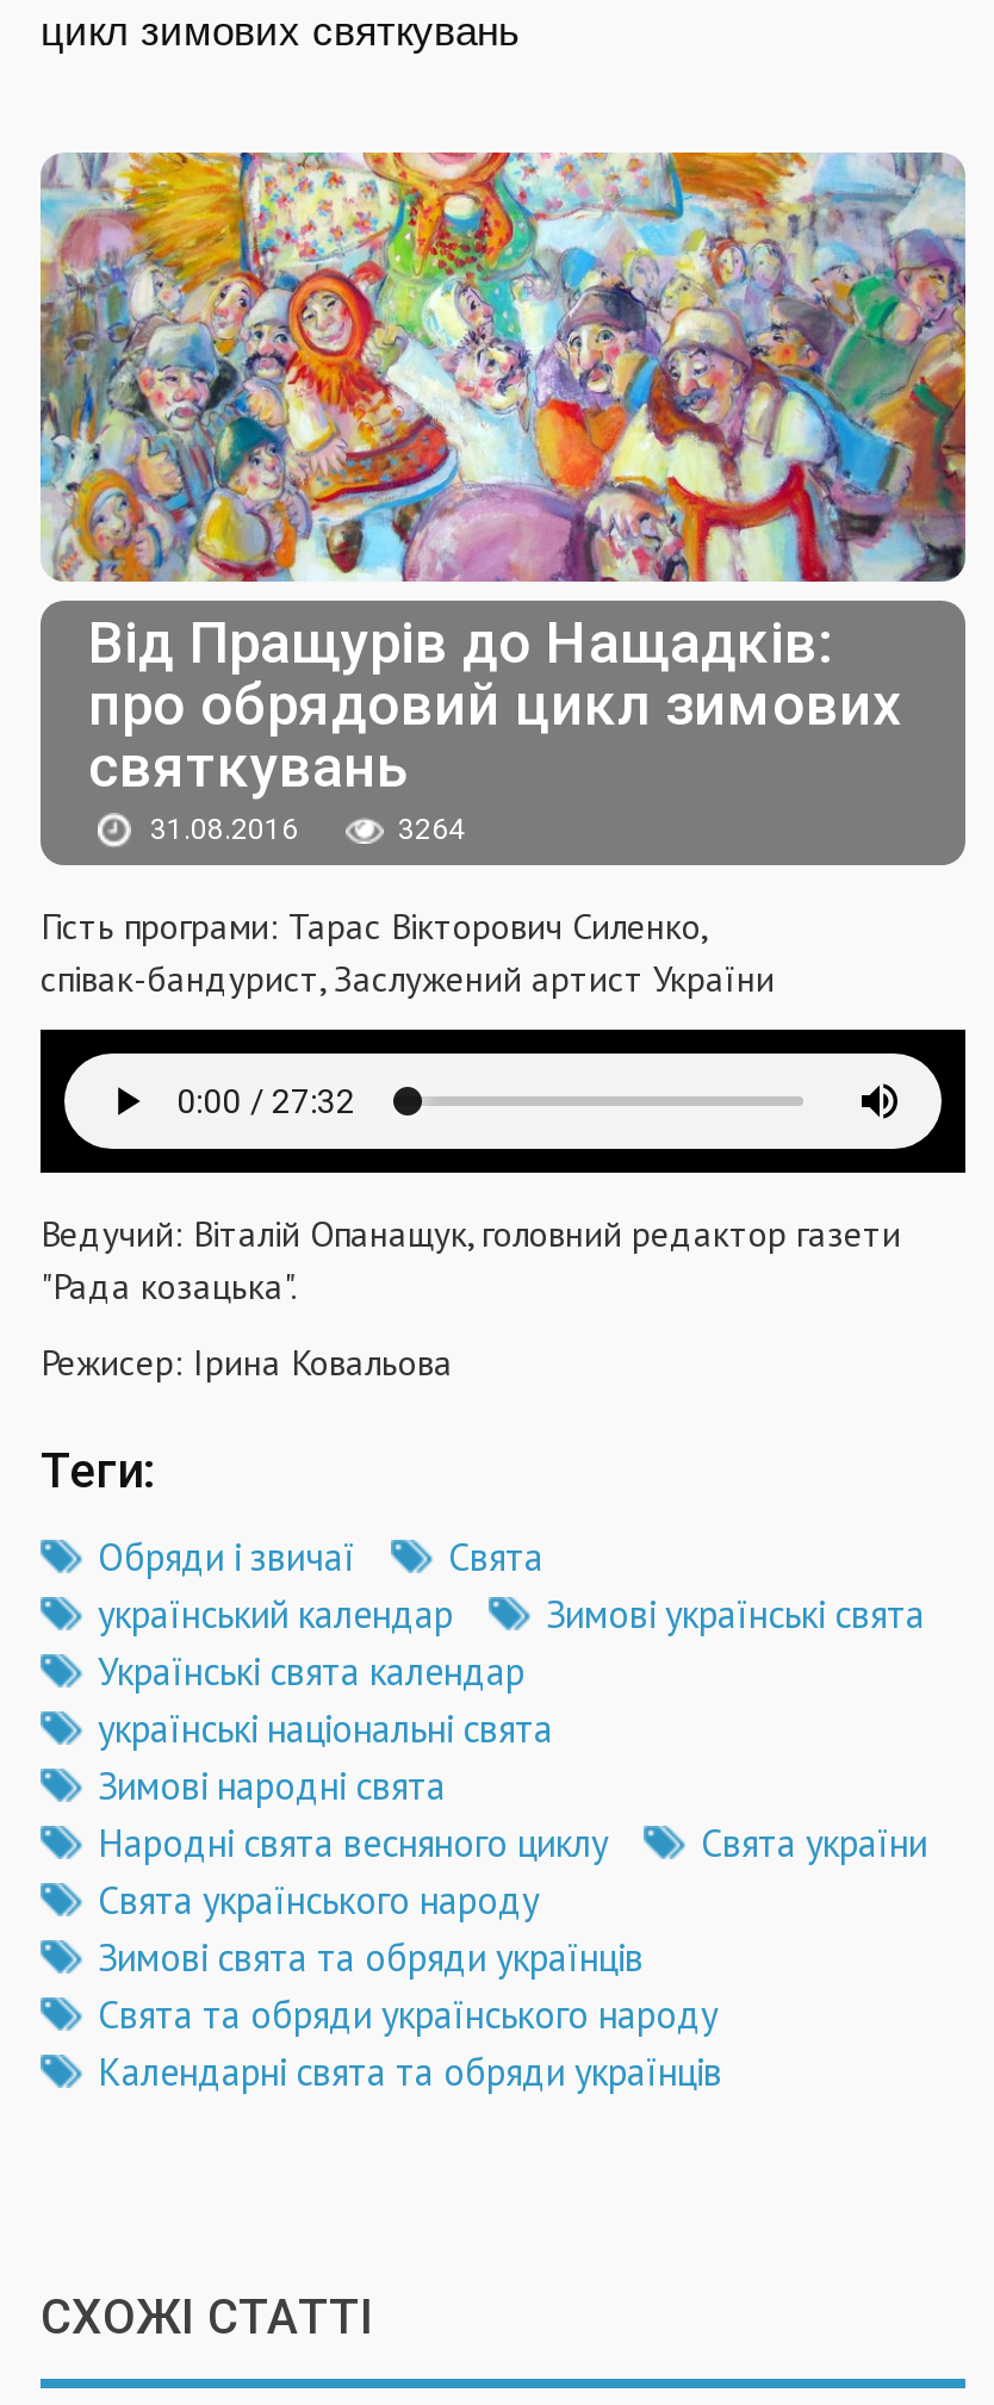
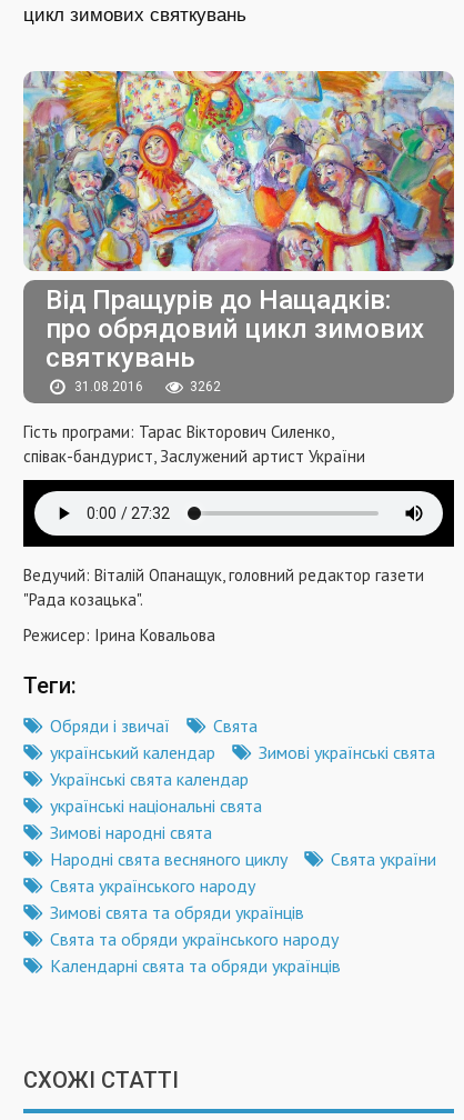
[398,814,465,847] 3264 -> [190,379,221,395] 3262

